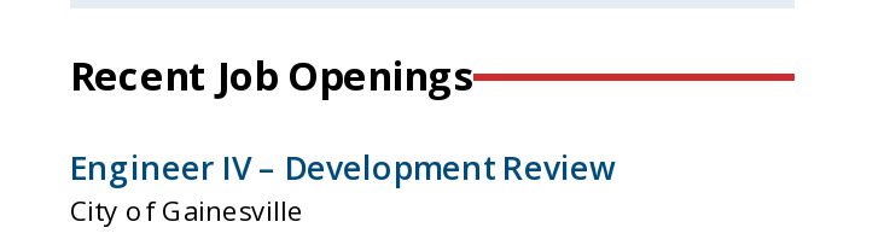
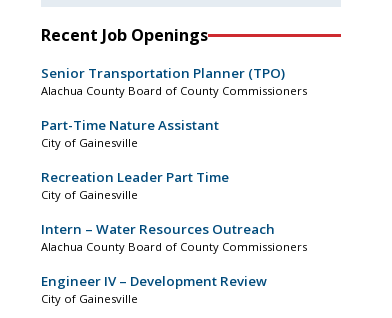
none -> [41,64,307,254] Senior Transportation Planner (TPO) | Alachua County Board of County Commissioners | Part-Time Nature Assistant | City of Gainesville | Recreation Leader Part Time | City of Gainesville | Intern – Water Resources Outreach | Alachua County Board of County Commissioners

